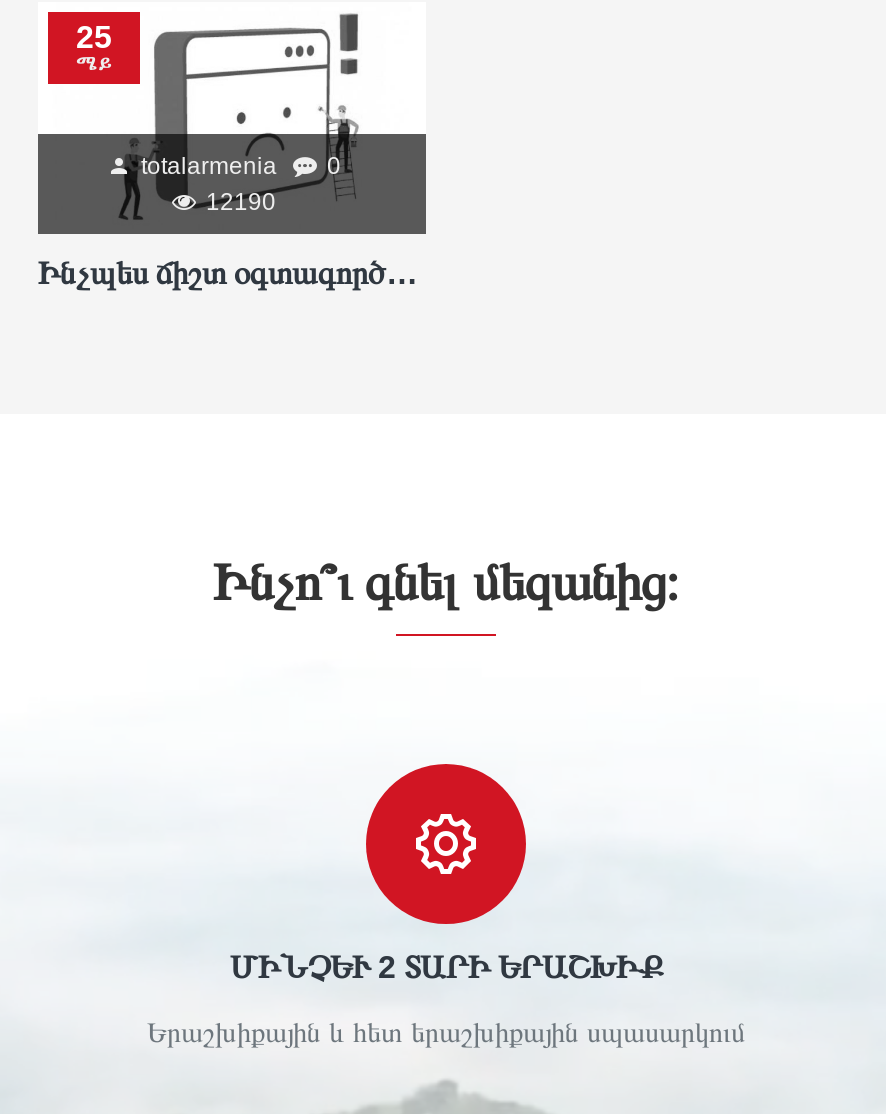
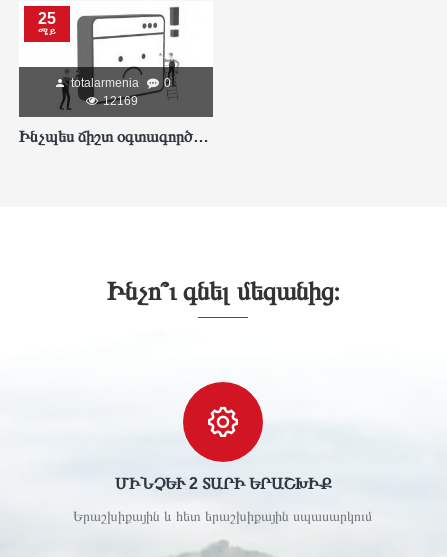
[206,188,276,216] 12190 -> [103,94,138,108] 12169

